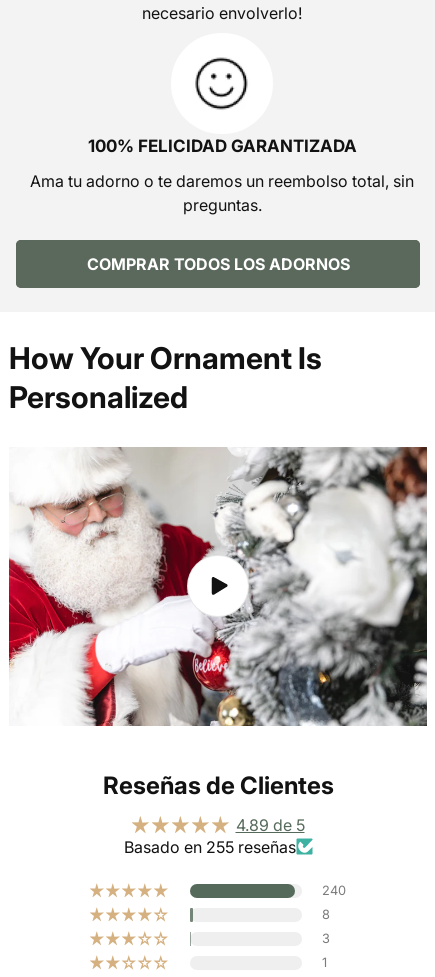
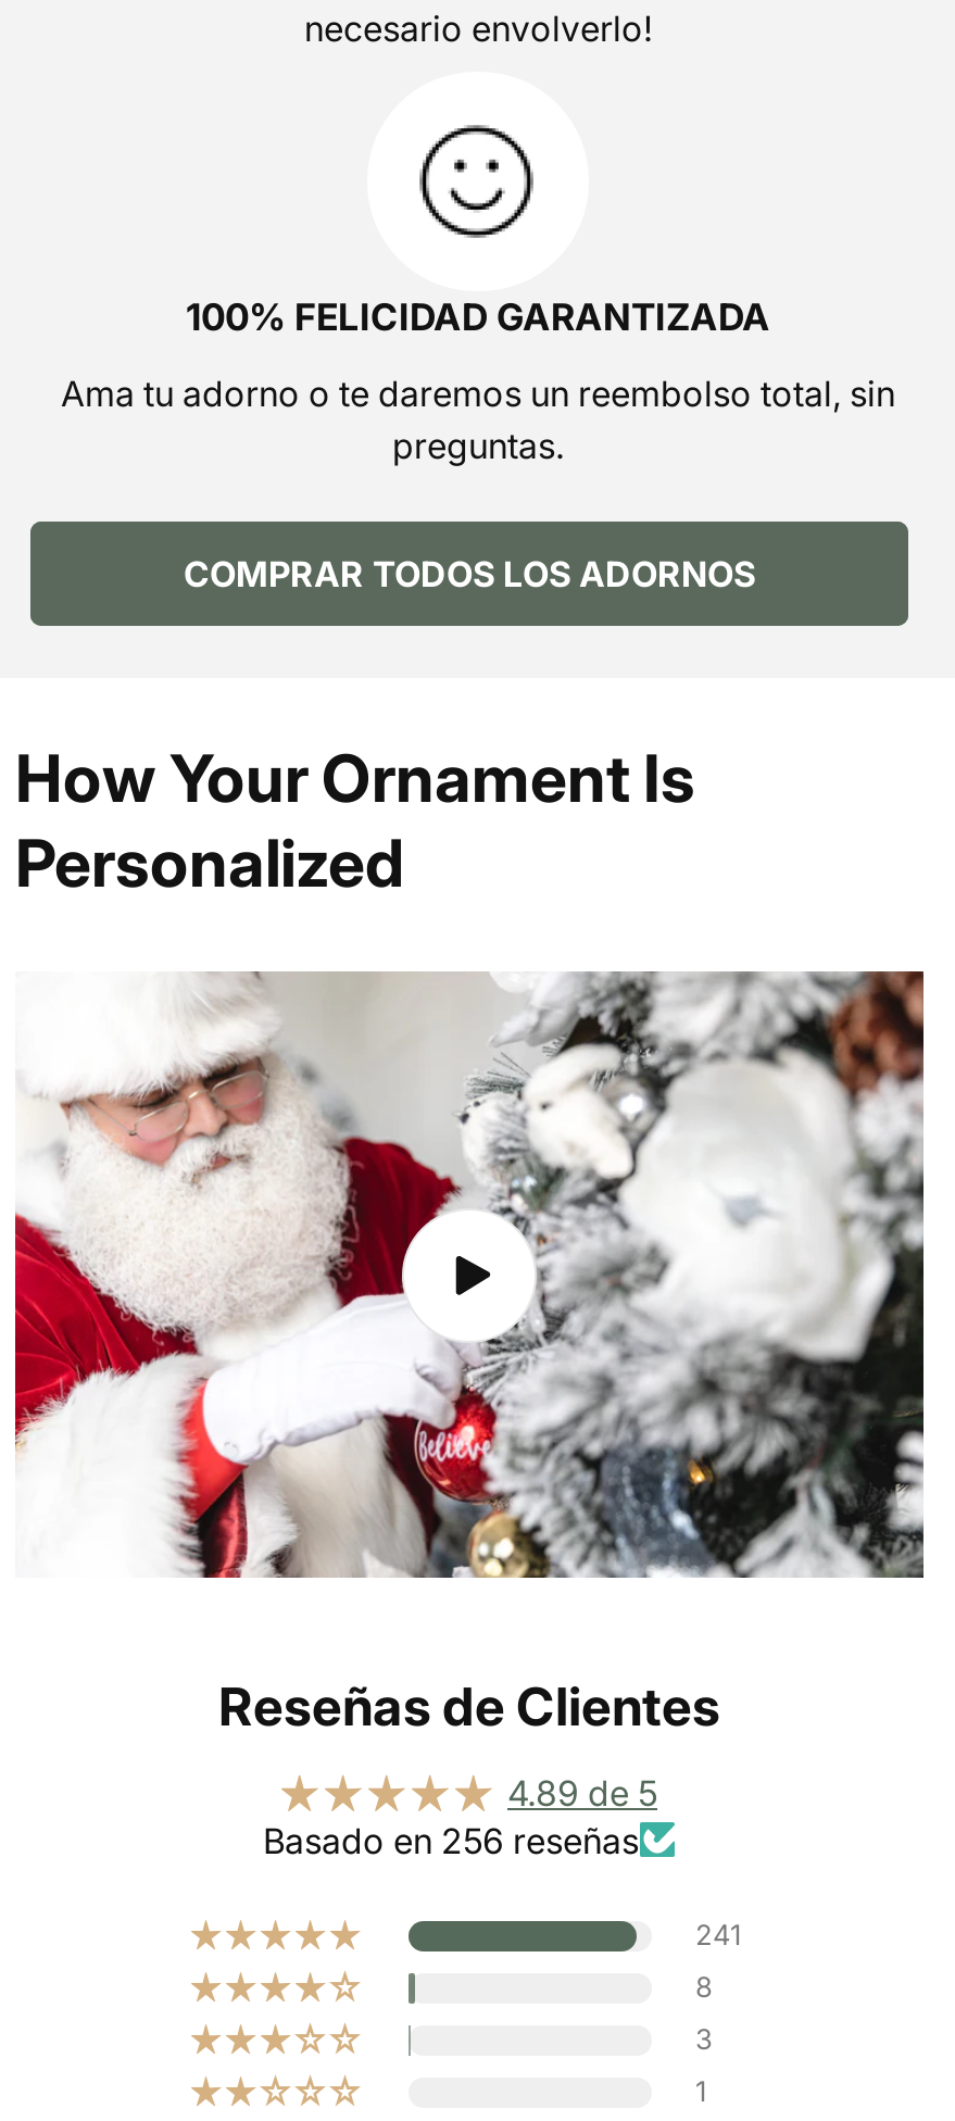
[123,837,295,857] Basado en 255 reseñas -> [263,1818,639,1862] Basado en 256 reseñas
[322,883,346,898] 240 -> [695,1919,741,1952] 241

